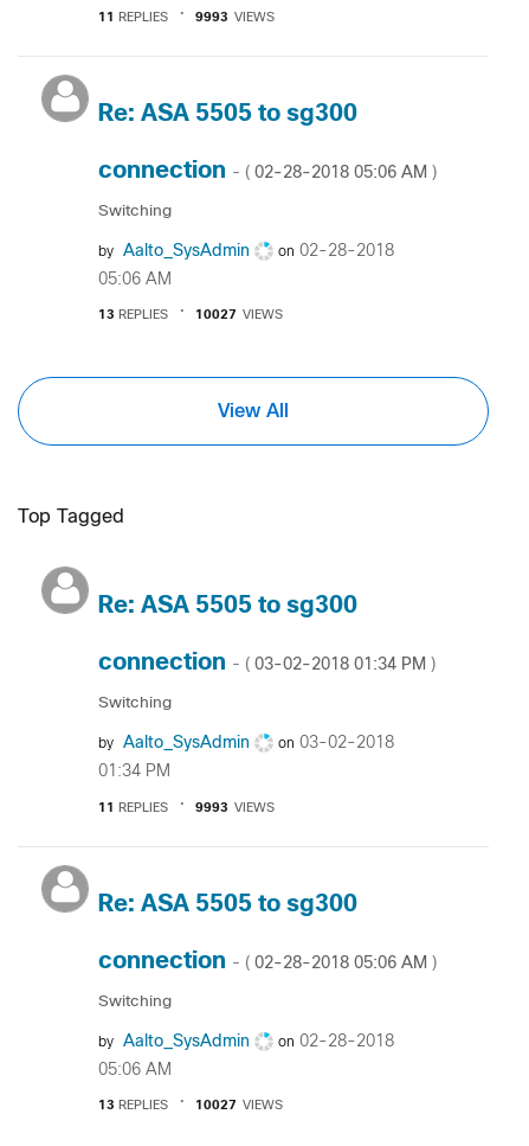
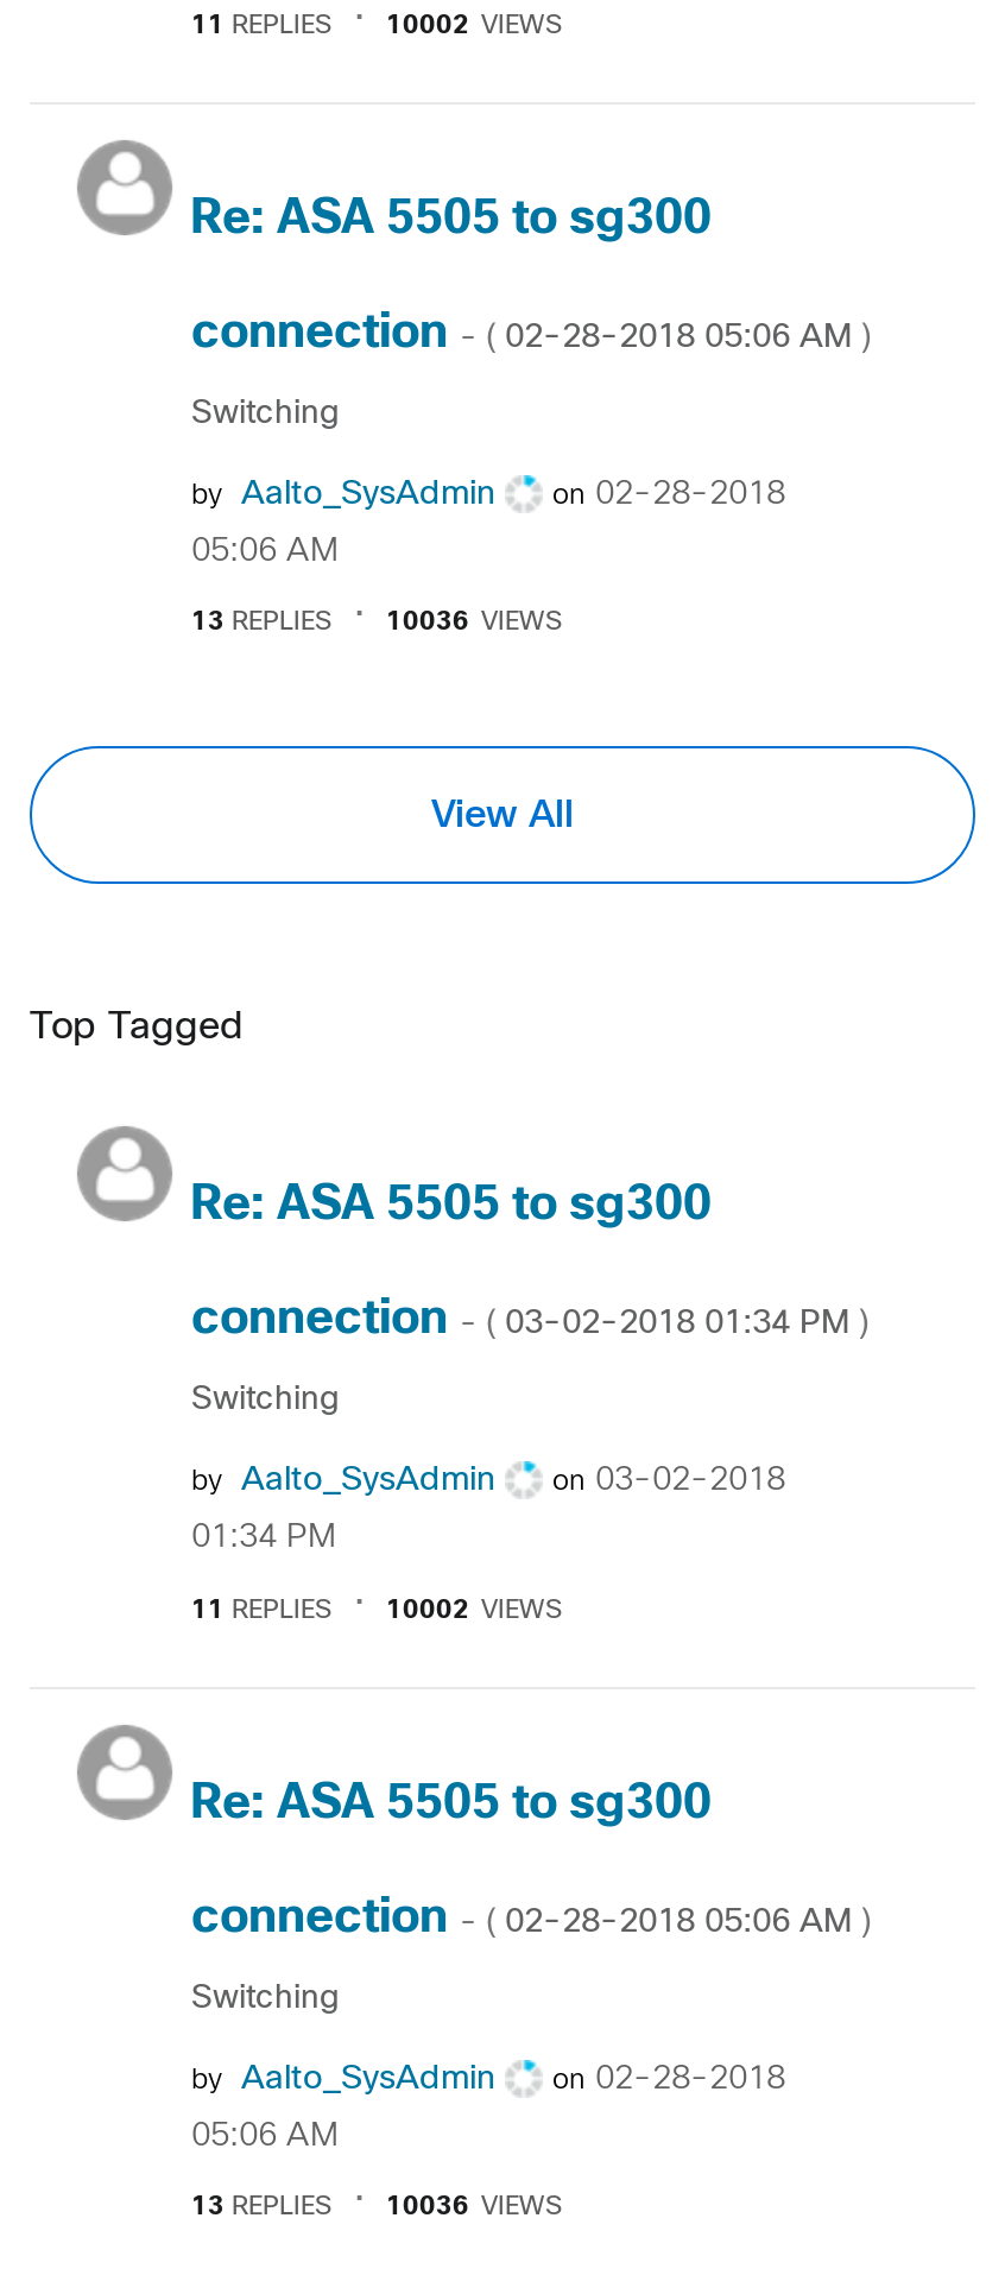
[195,11,275,23] 9993 VIEWS -> [386,13,562,37] 10002 VIEWS
[195,309,283,321] 10027 VIEWS -> [386,611,562,634] 10036 VIEWS
[195,802,275,814] 9993 VIEWS -> [386,1598,562,1622] 10002 VIEWS
[195,1100,283,1112] 10027 VIEWS -> [386,2195,562,2219] 10036 VIEWS

